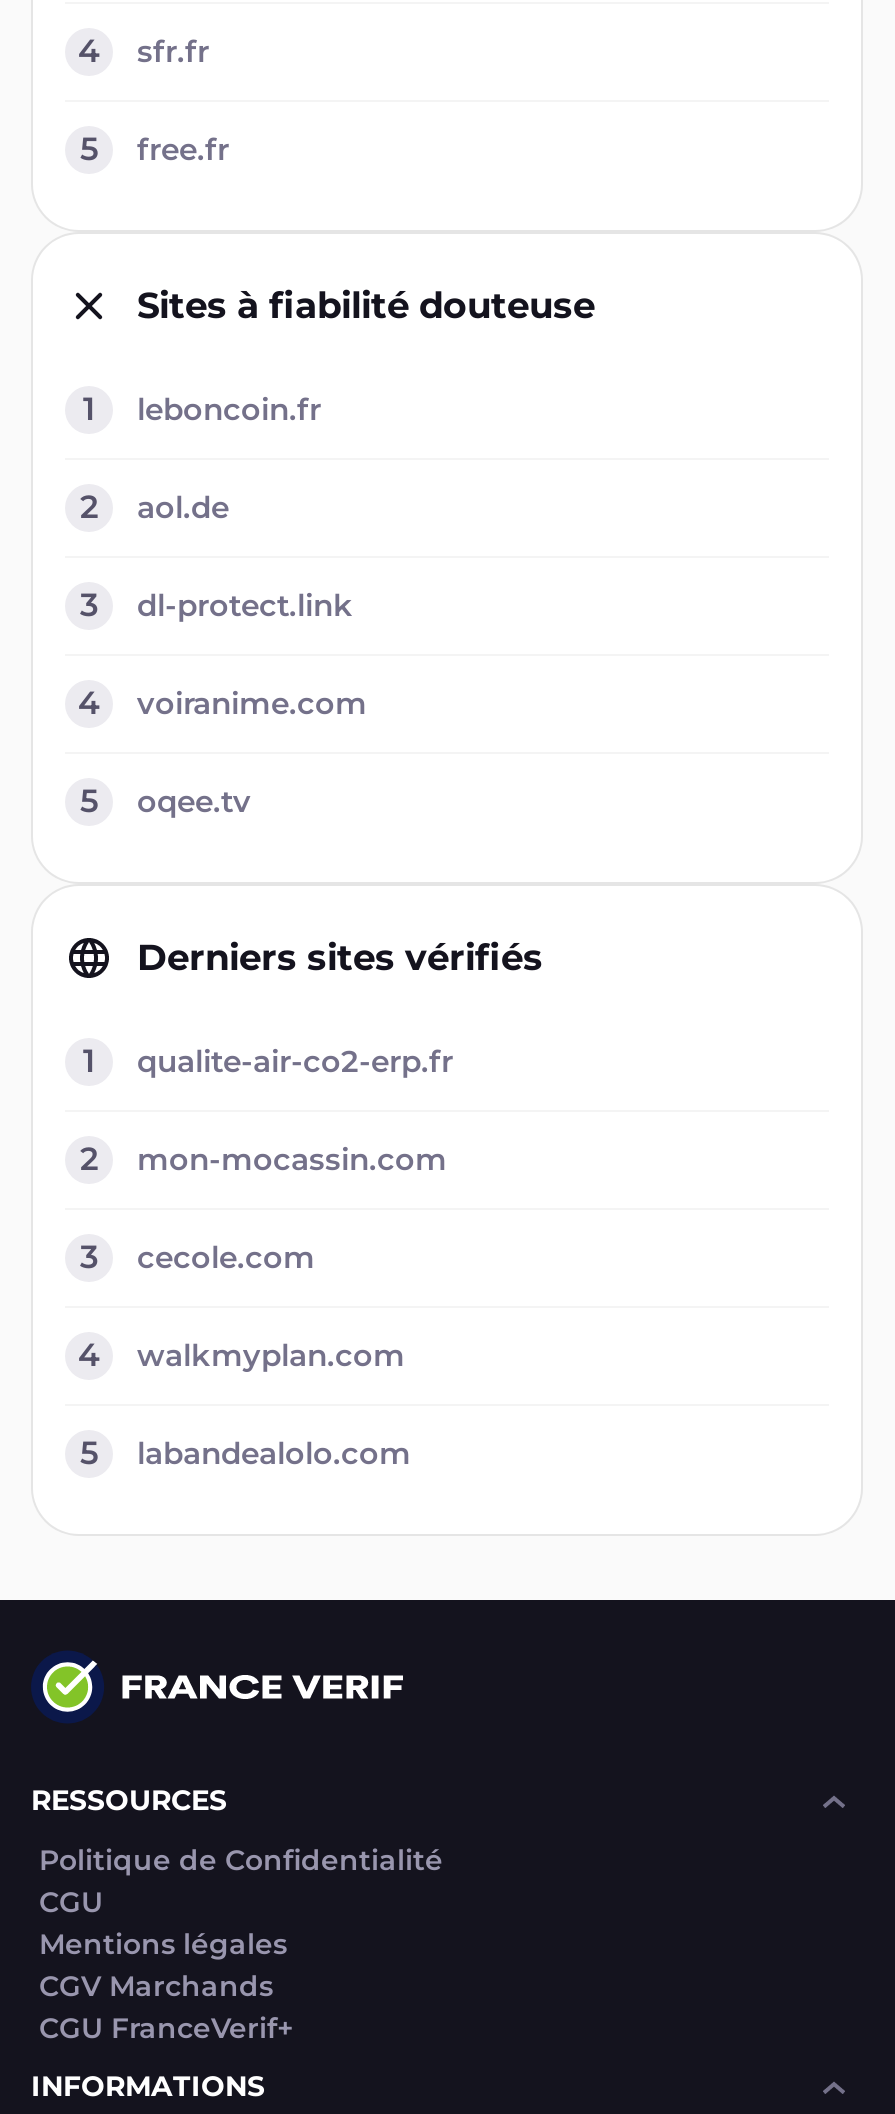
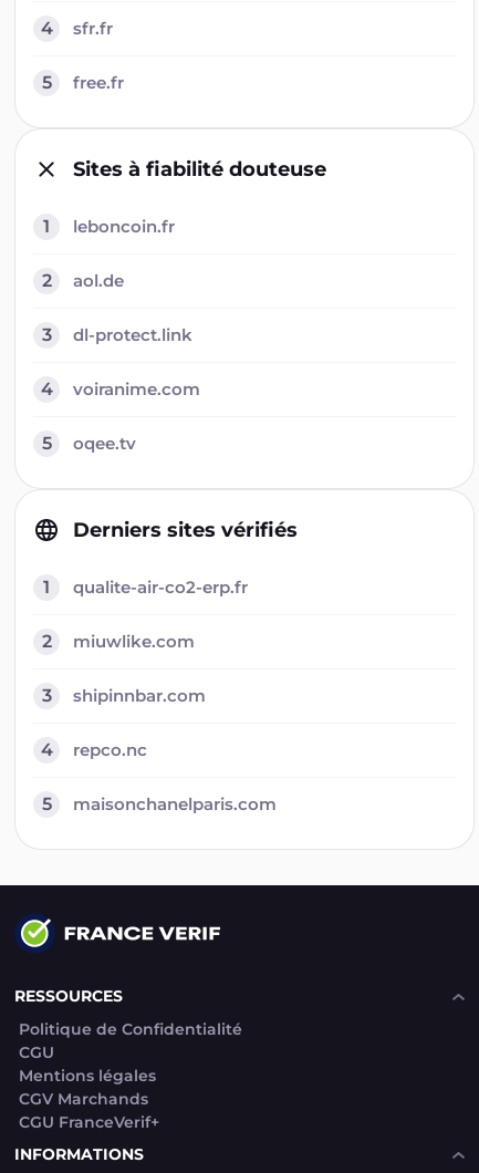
[137,1140,447,1178] mon-mocassin.com -> [73,631,195,652] miuwlike.com
[137,1238,315,1276] cecole.com -> [73,685,206,706] shipinnbar.com
[137,1336,405,1374] walkmyplan.com -> [73,739,147,760] repco.nc
[137,1434,411,1472] labandealolo.com -> [73,793,277,814] maisonchanelparis.com

